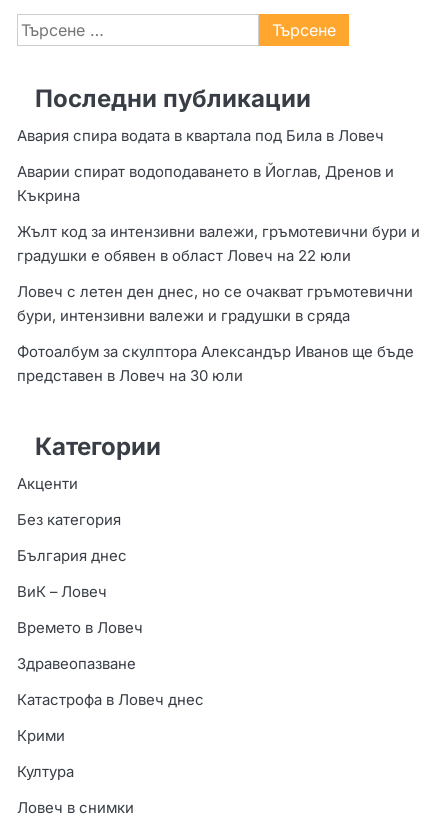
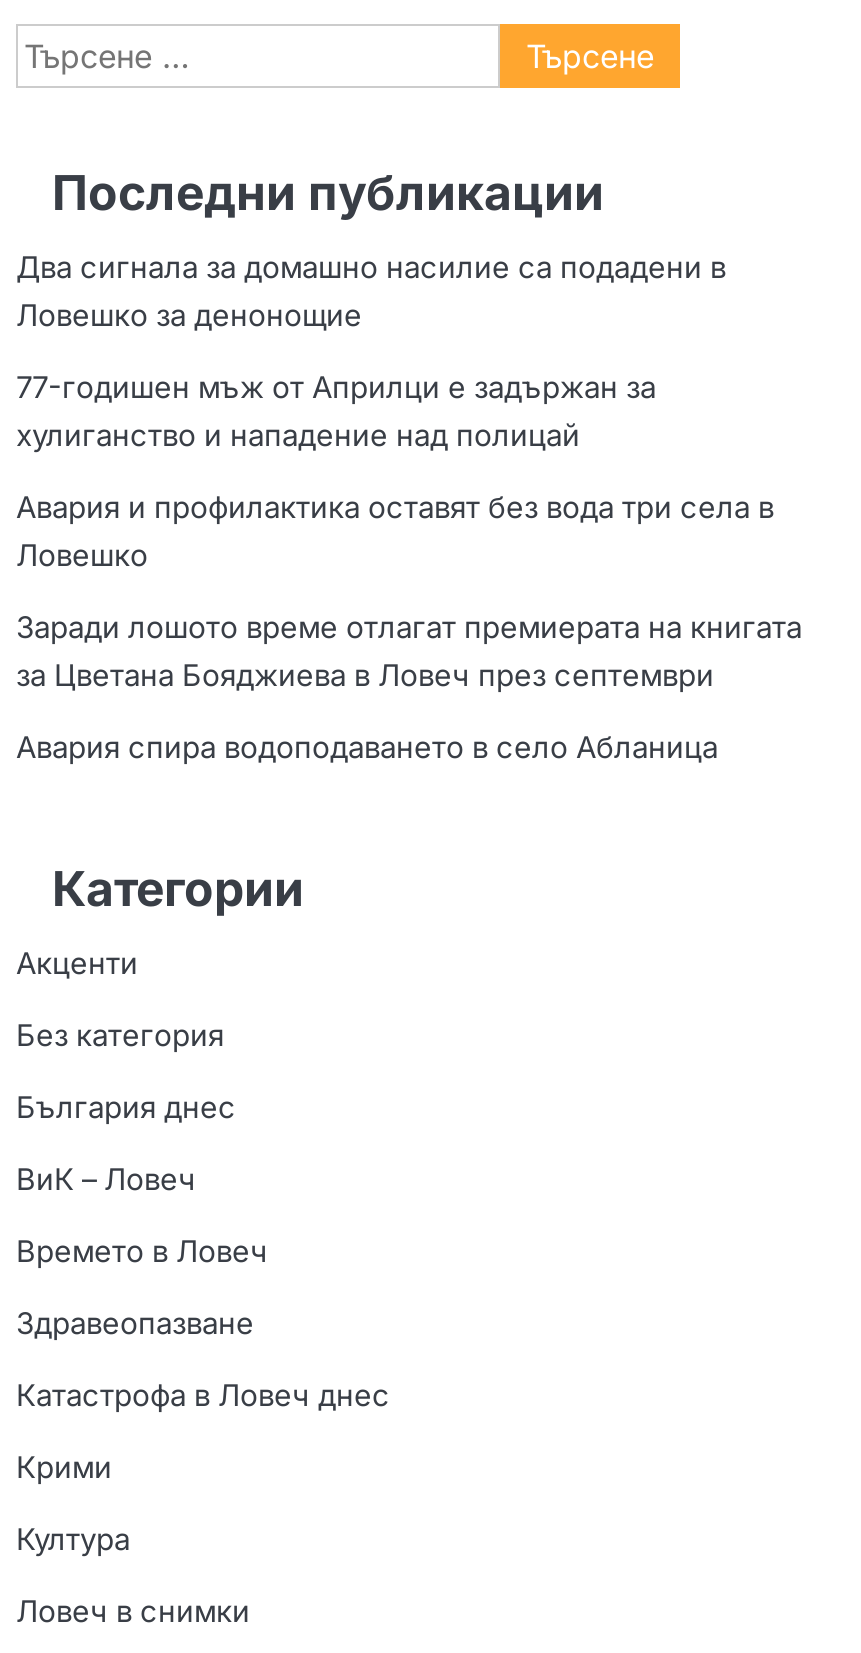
[17,127,384,145] Авария спира водата в квартала под Била в Ловеч -> [16,251,726,335] Два сигнала за домашно насилие са подадени в | Ловешко за денонощие
[17,163,394,205] Аварии спират водоподаването в Йоглав, Дренов и | Къкрина -> [16,371,656,455] 77-годишен мъж от Априлци е задържан за | хулиганство и нападение над полицай
[17,223,420,265] Жълт код за интензивни валежи, гръмотевични бури и | градушки е обявен в област Ловеч на 22 юли -> [16,491,774,575] Авария и профилактика оставят без вода три села в | Ловешко
[17,283,413,325] Ловеч с летен ден днес, но се очакват гръмотевични | бури, интензивни валежи и градушки в сряда -> [16,611,802,695] Заради лошото време отлагат премиерата на книгата | за Цветана Бояджиева в Ловеч през септември
[17,343,414,385] Фотоалбум за скулптора Александър Иванов ще бъде | представен в Ловеч на 30 юли -> [16,731,718,767] Авария спира водоподаването в село Абланица

